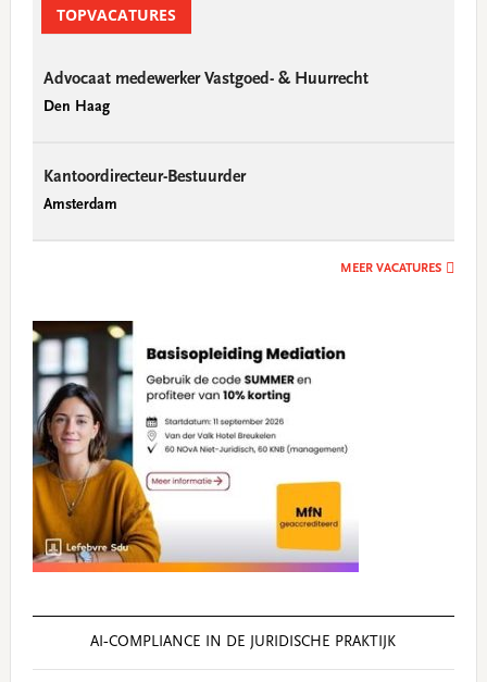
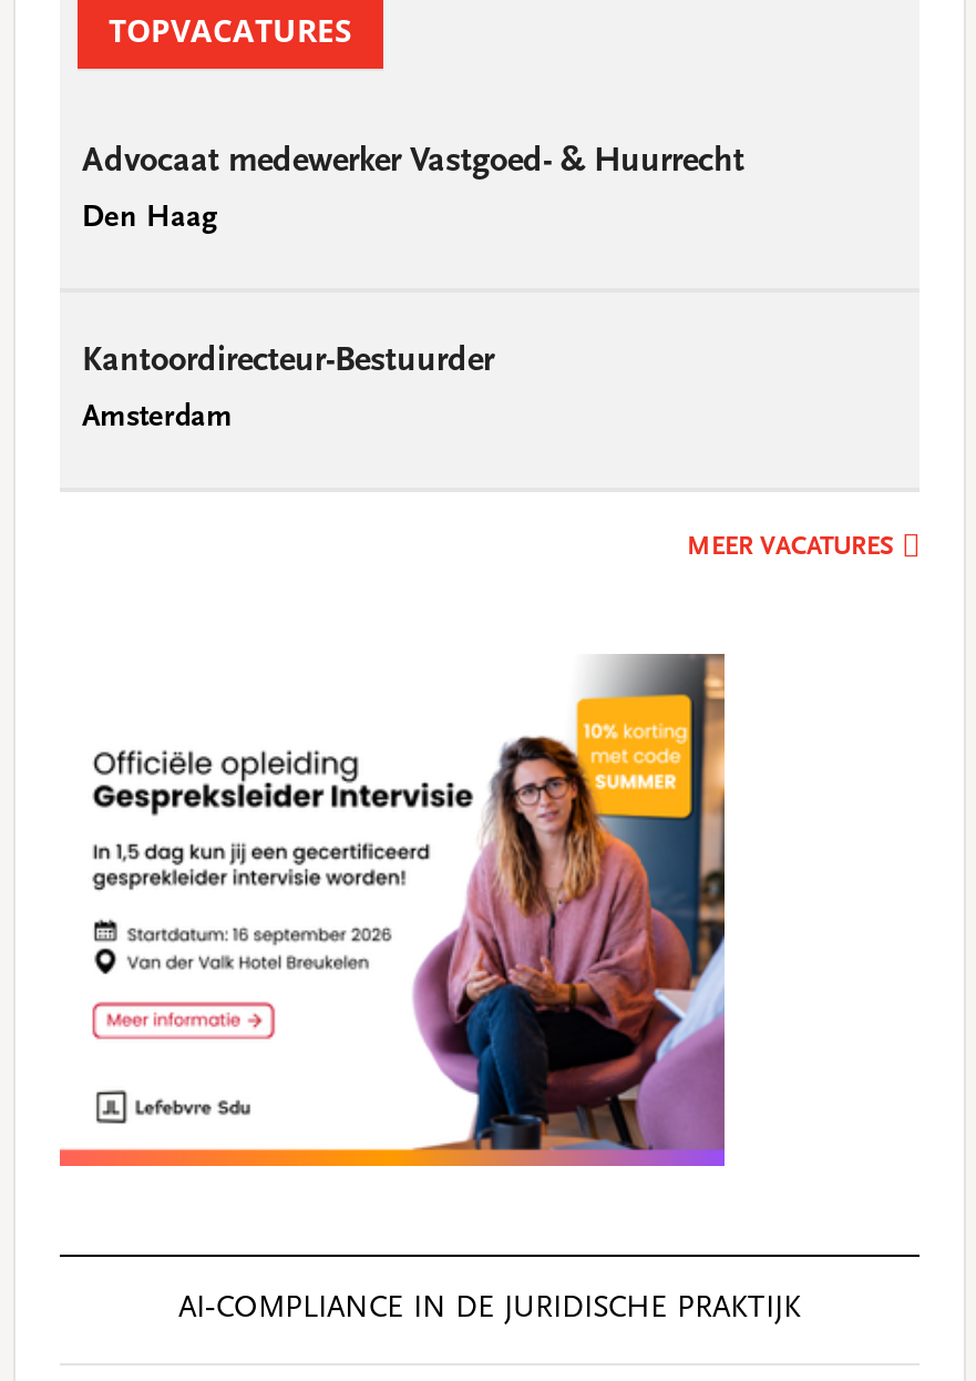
[32,320,359,565] [image] -> [60,652,727,1153] [image]

